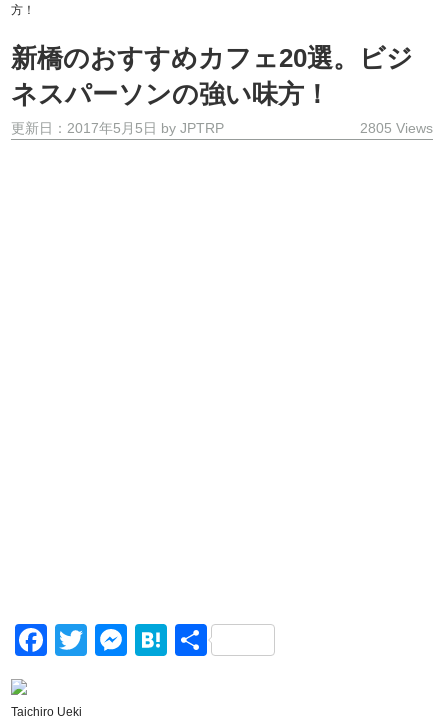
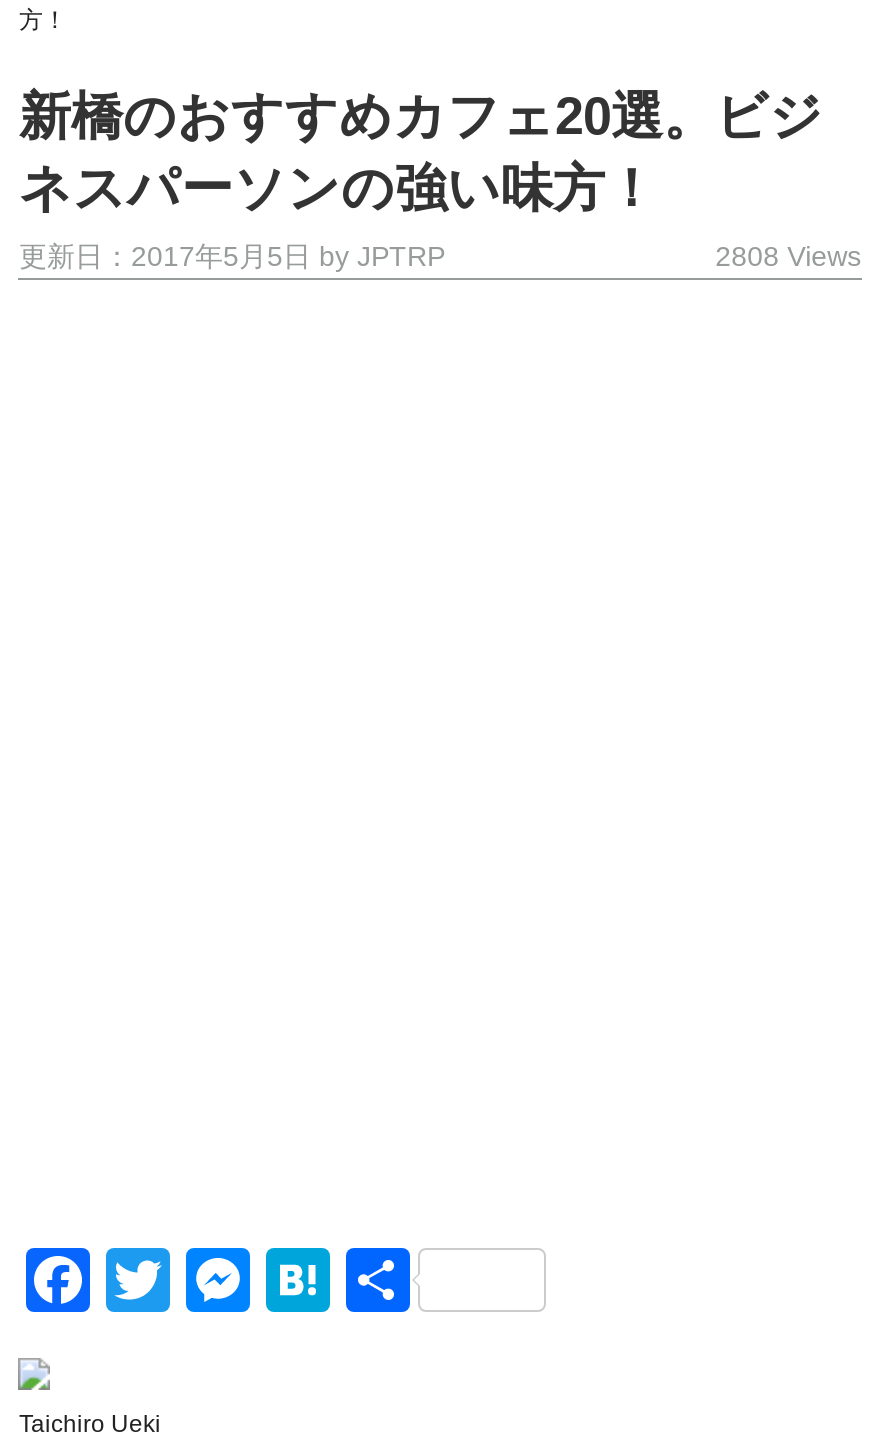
[360,120,433,136] 2805 Views -> [715,240,861,272] 2808 Views

